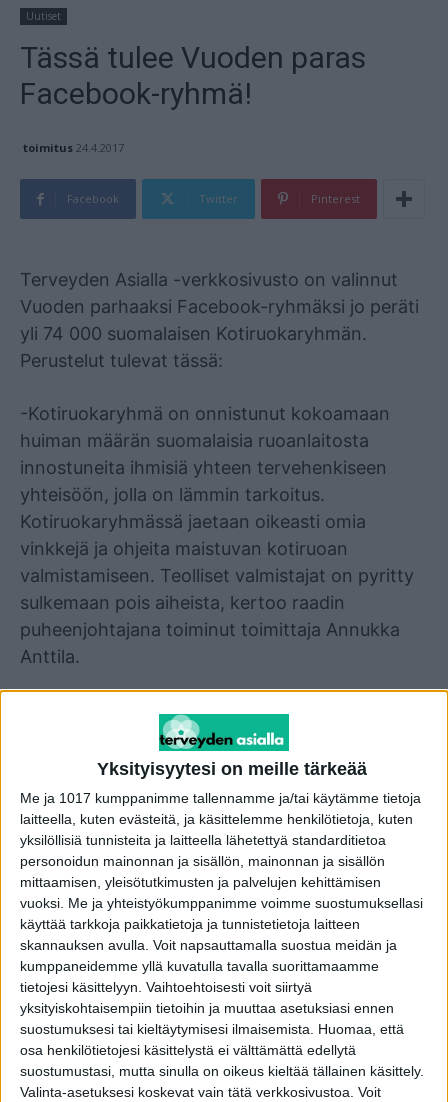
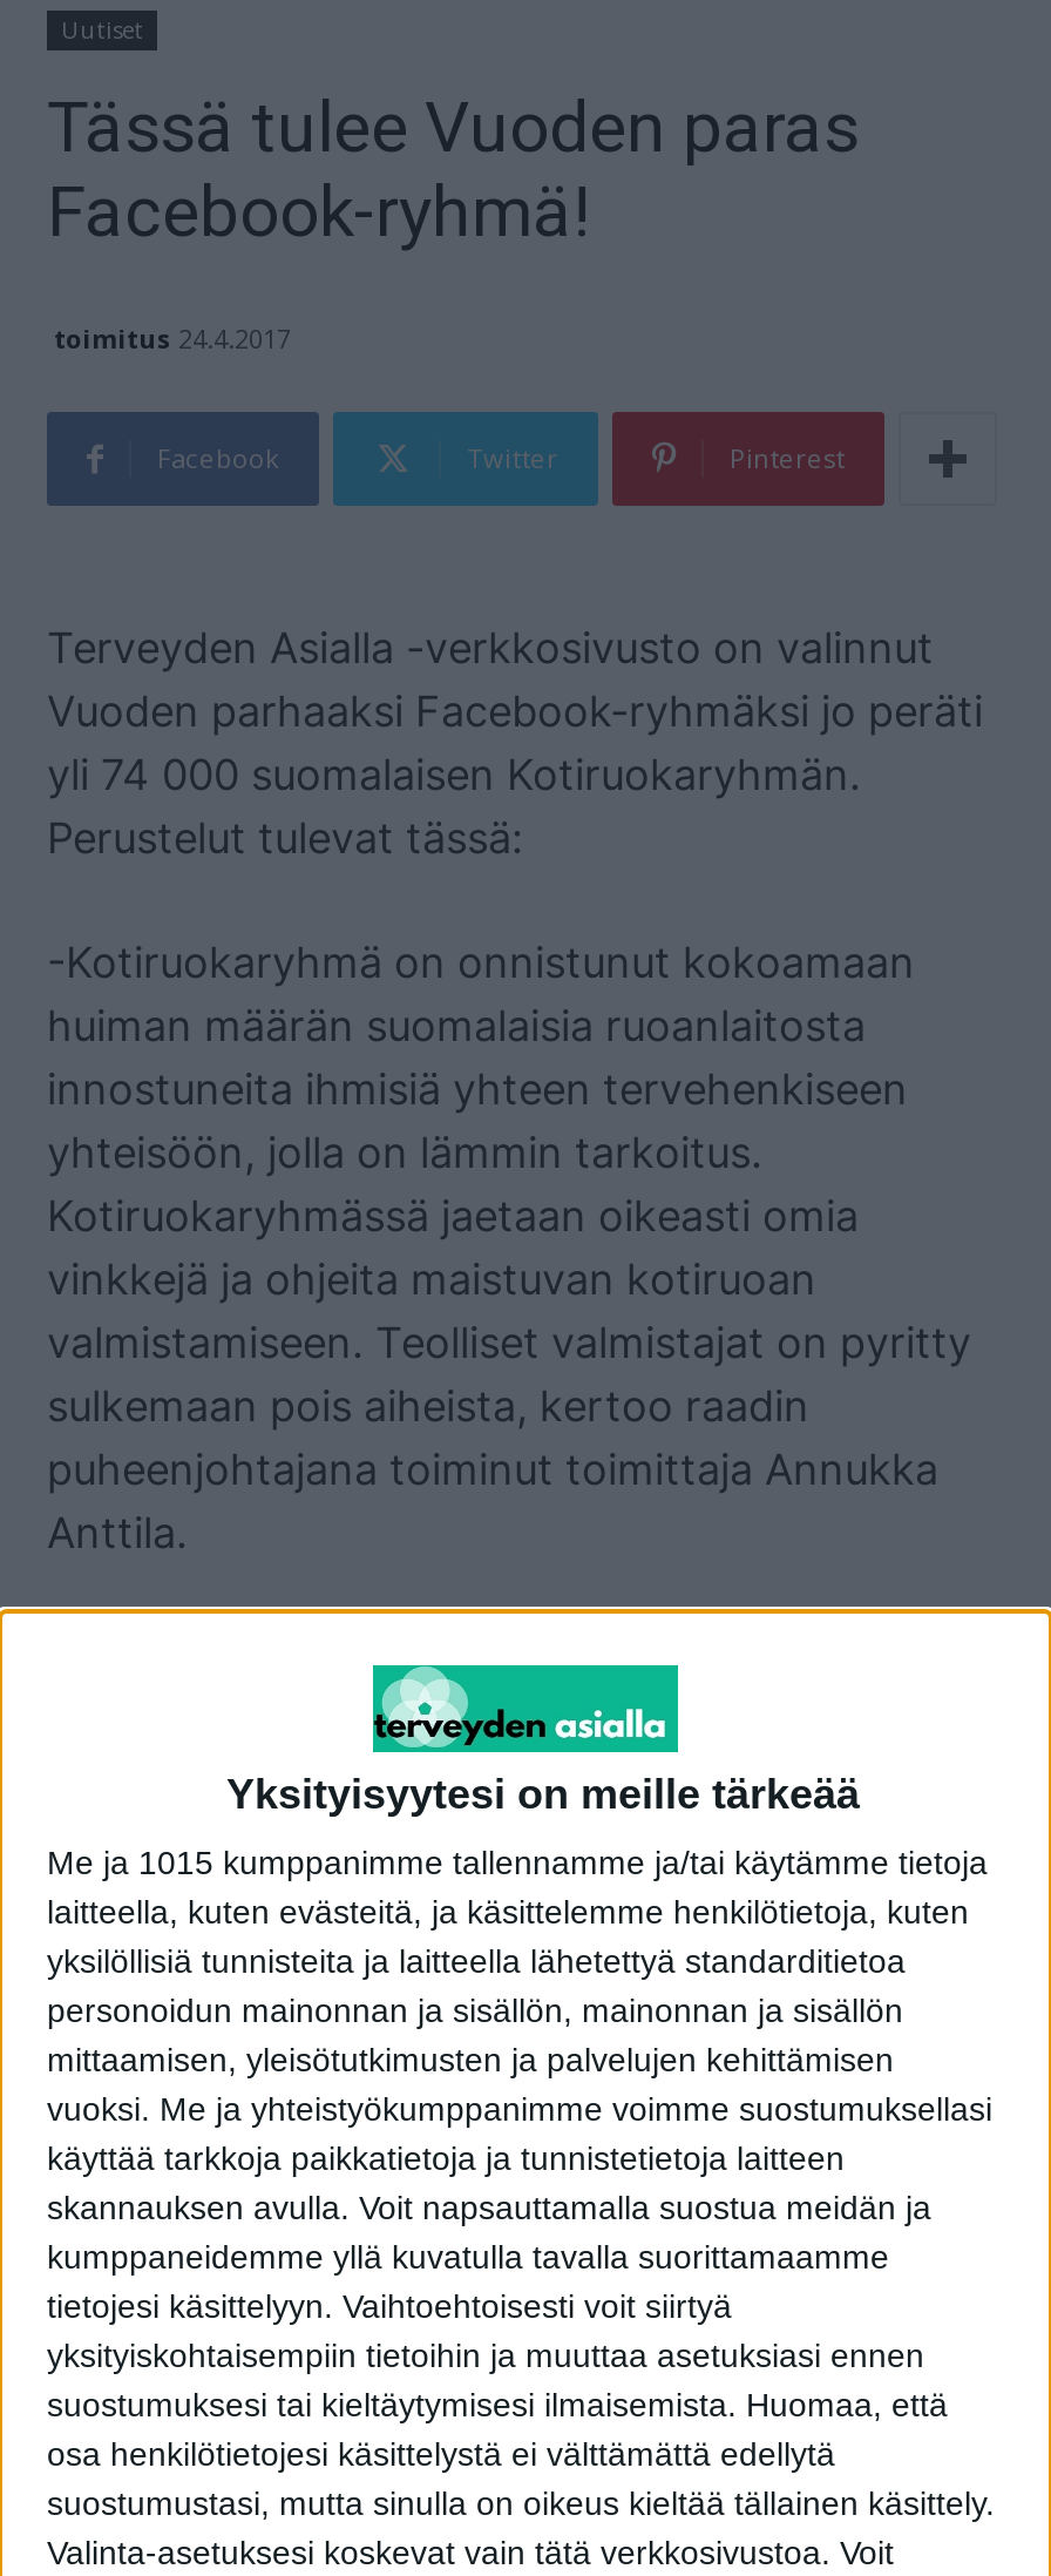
[20,790,421,806] Me ja 1017 kumppanimme tallennamme ja/tai käytämme tietoja -> [47,1843,988,1880] Me ja 1015 kumppanimme tallennamme ja/tai käytämme tietoja

